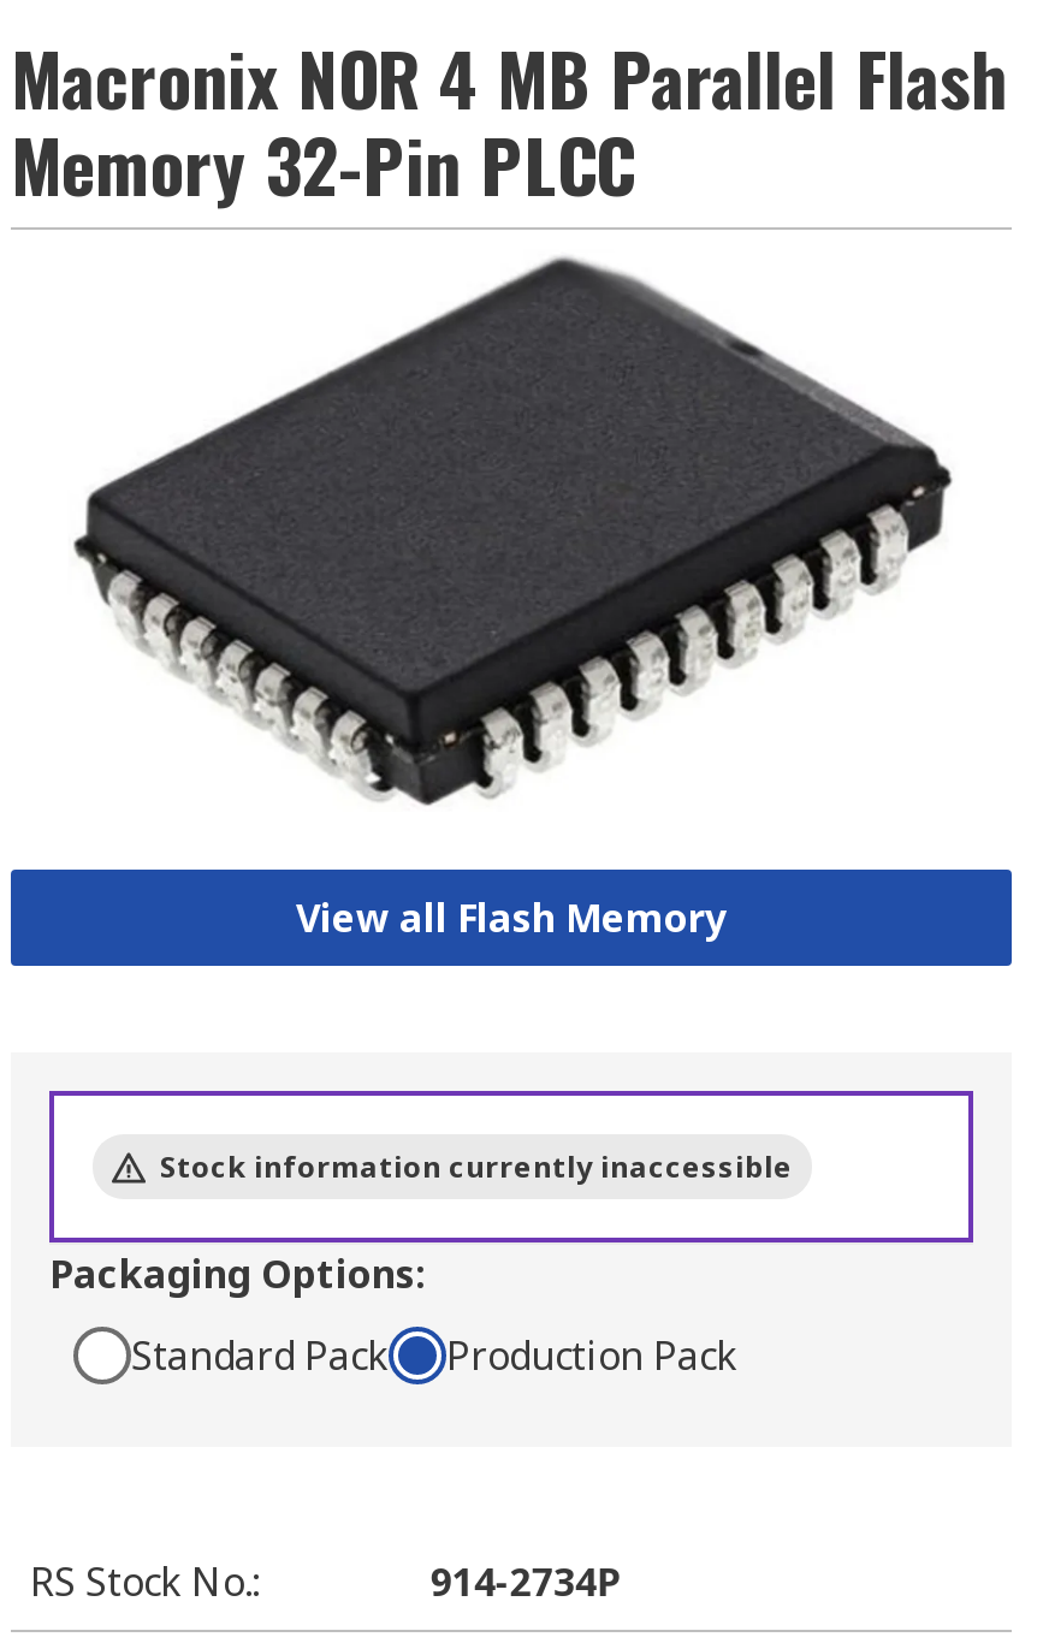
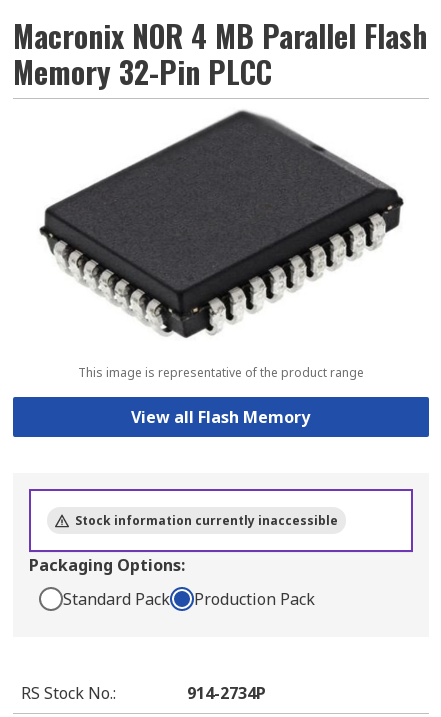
none -> [78,364,364,381] This image is representative of the product range

